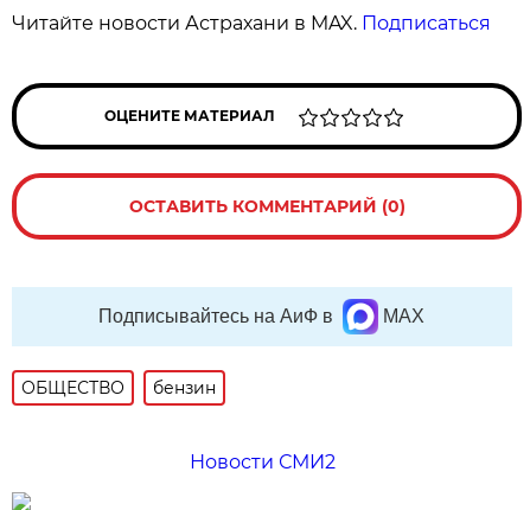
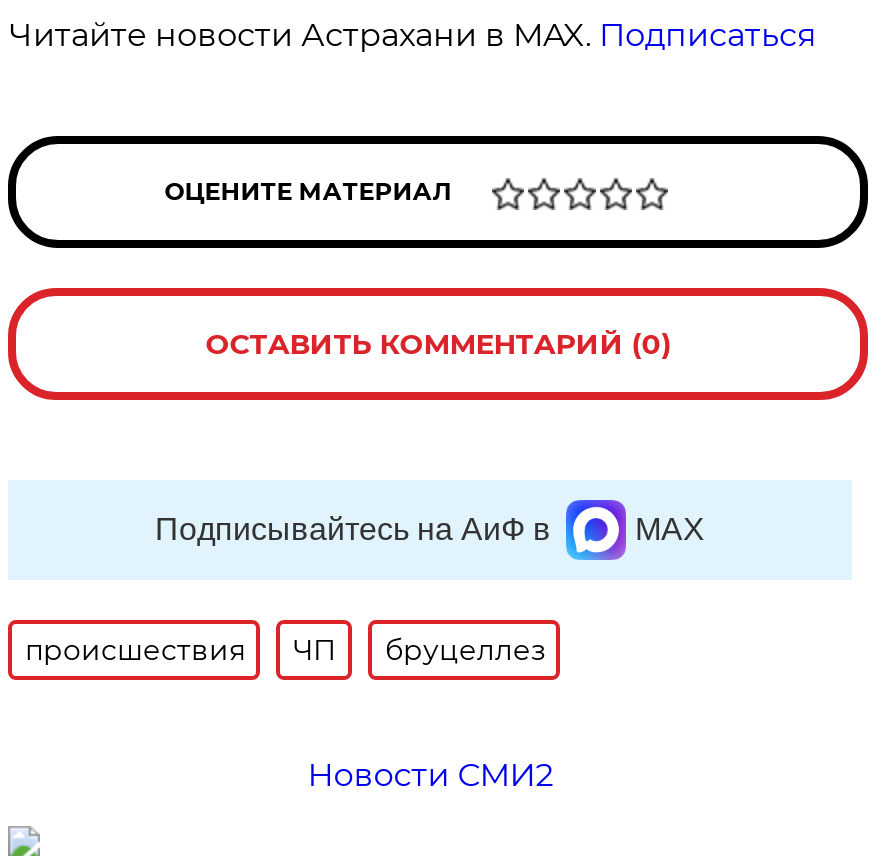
[22,377,216,399] ОБЩЕСТВО | бензин -> [25,632,545,668] происшествия | ЧП | бруцеллез

